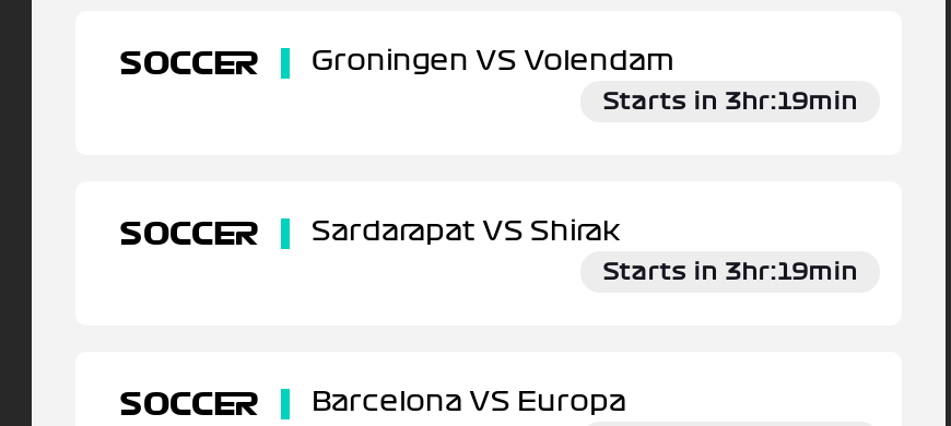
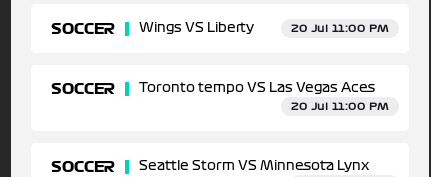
[312,48,858,114] Groningen VS Volendam | Starts in 3hr:19min -> [139,22,389,34] Wings VS Liberty | 20 Jul 11:00 PM
[312,218,620,245] Sardarapat VS Shirak -> [139,82,375,94] Toronto tempo VS Las Vegas Aces
[603,260,858,284] Starts in 3hr:19min -> [291,101,389,112] 20 Jul 11:00 PM
[312,389,626,415] Barcelona VS Europa -> [139,160,369,172] Seattle Storm VS Minnesota Lynx

